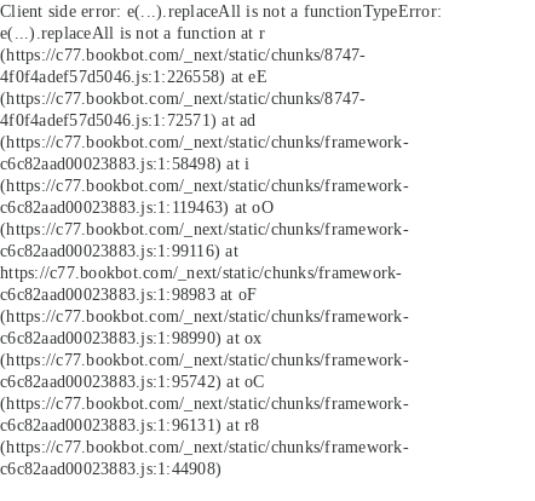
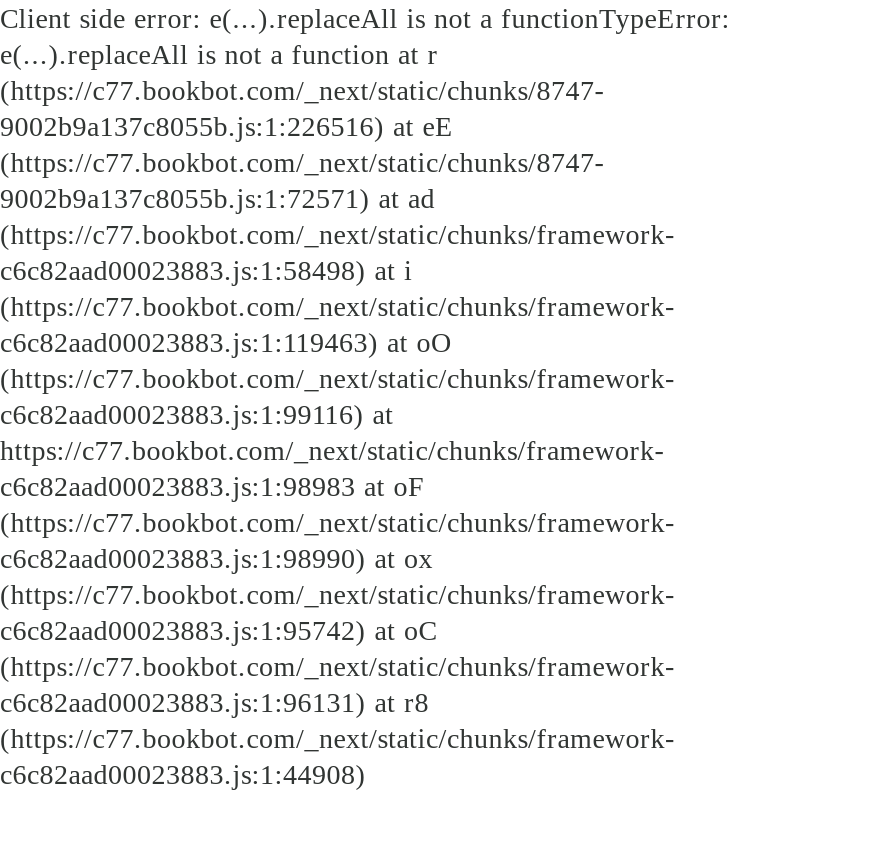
[0,67,267,86] 4f0f4adef57d5046.js:1:226558) at eE -> [0,110,454,142] 9002b9a137c8055b.js:1:226516) at eE
[0,110,256,129] 4f0f4adef57d5046.js:1:72571) at ad -> [0,182,435,214] 9002b9a137c8055b.js:1:72571) at ad

